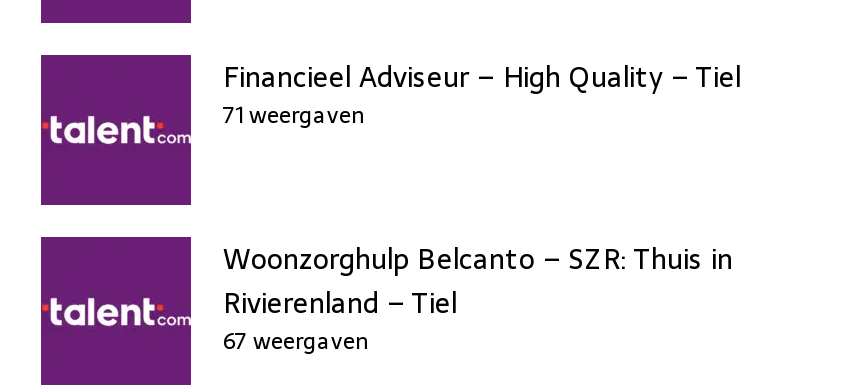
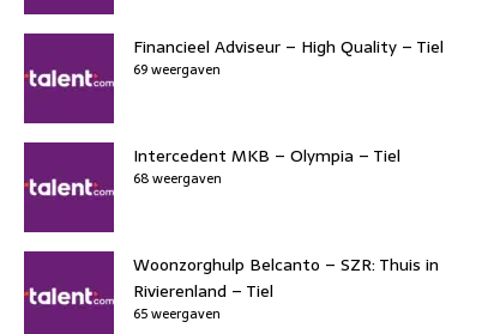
[223,96,365,132] 71 weergaven -> [133,58,400,189] 69 weergaven | Intercedent MKB – Olympia – Tiel | 68 weergaven
[223,322,369,358] 67 weergaven -> [133,302,221,324] 65 weergaven

